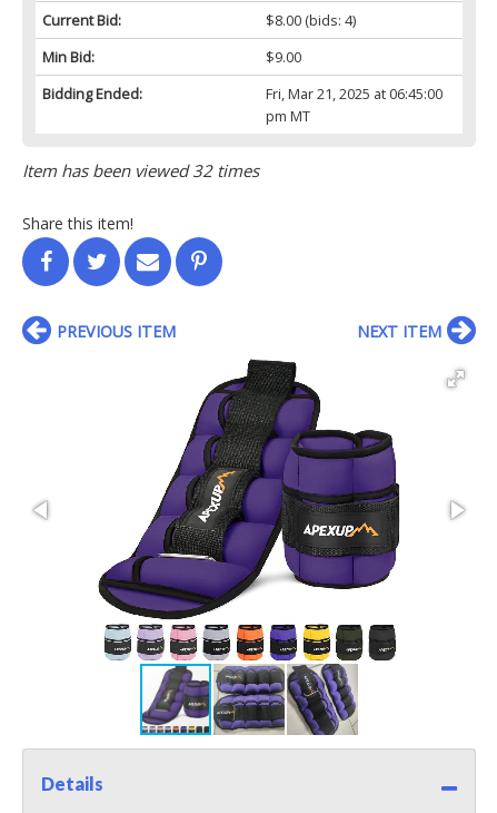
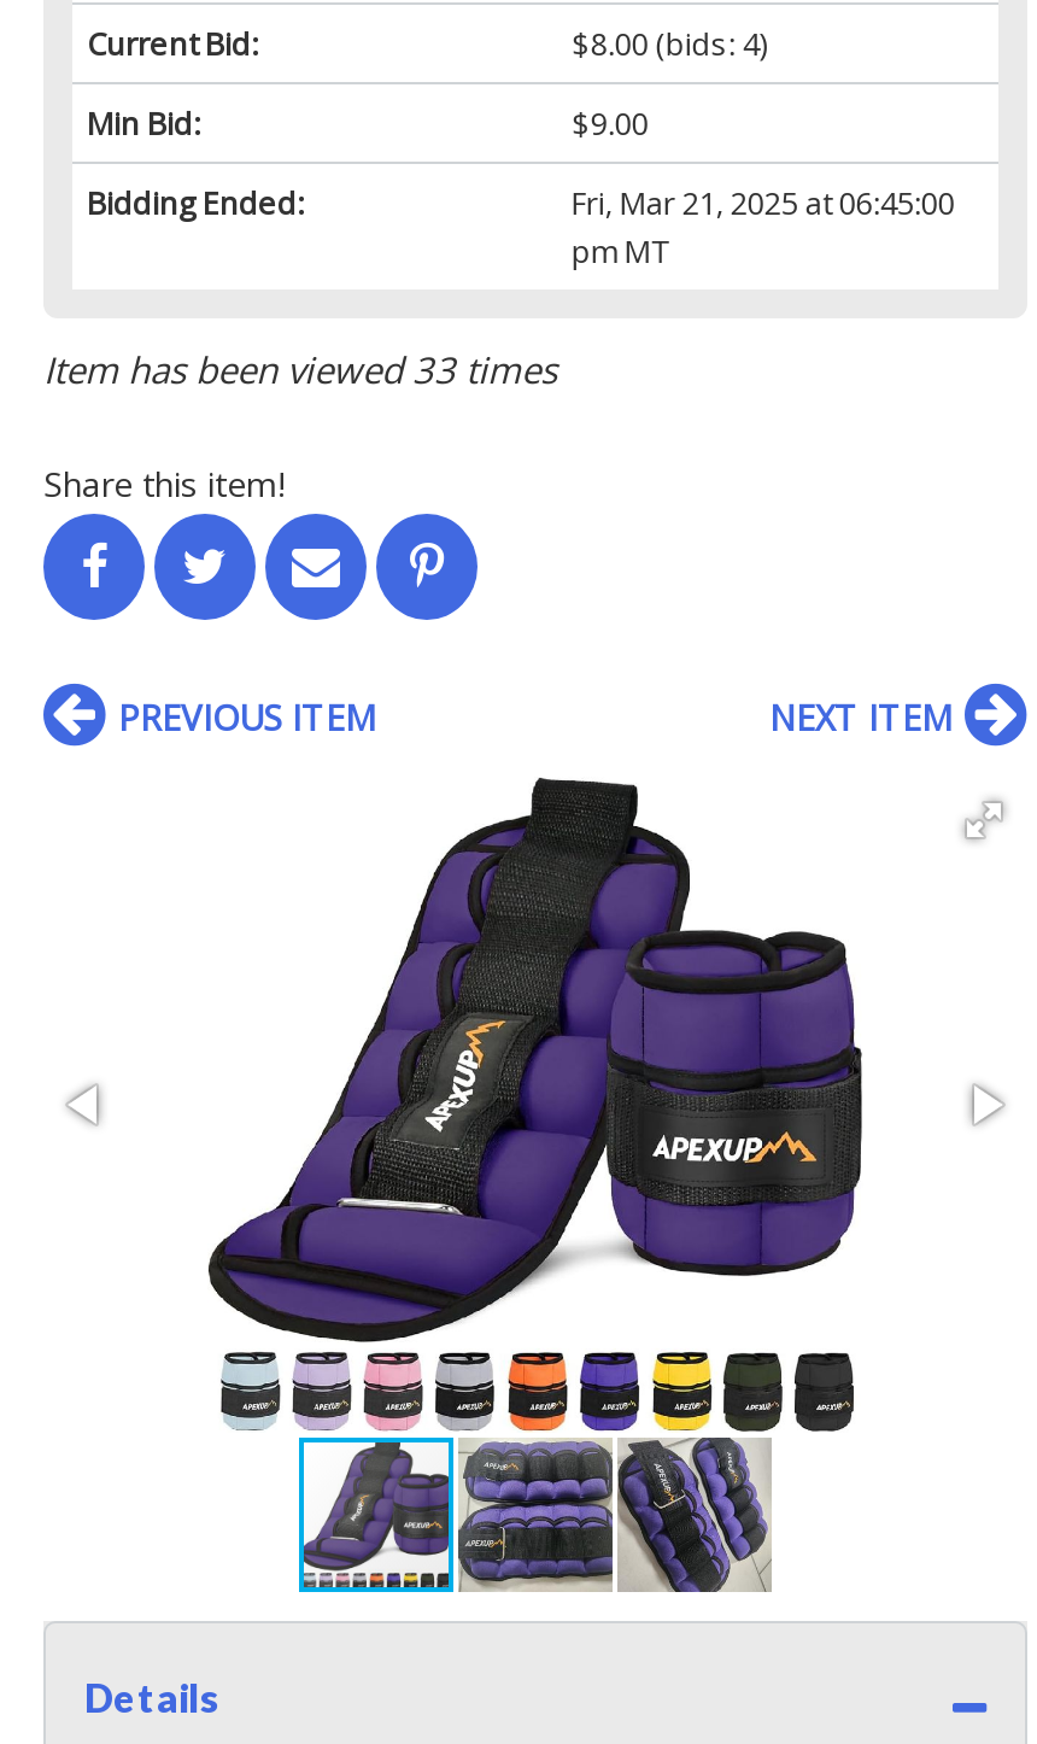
[22,159,259,181] Item has been viewed 32 times -> [43,344,557,392] Item has been viewed 33 times

